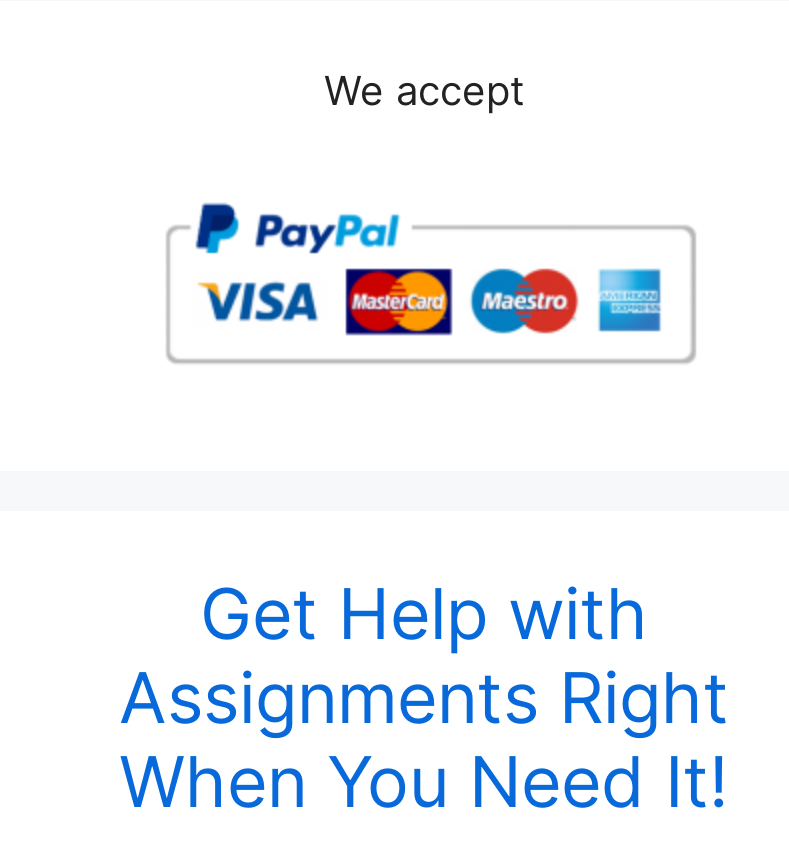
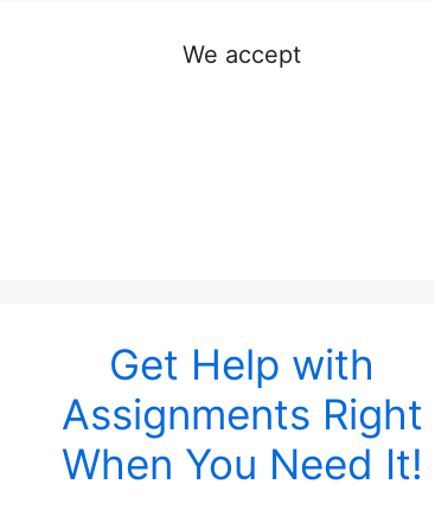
[166,202,696,364] [image] -> none

